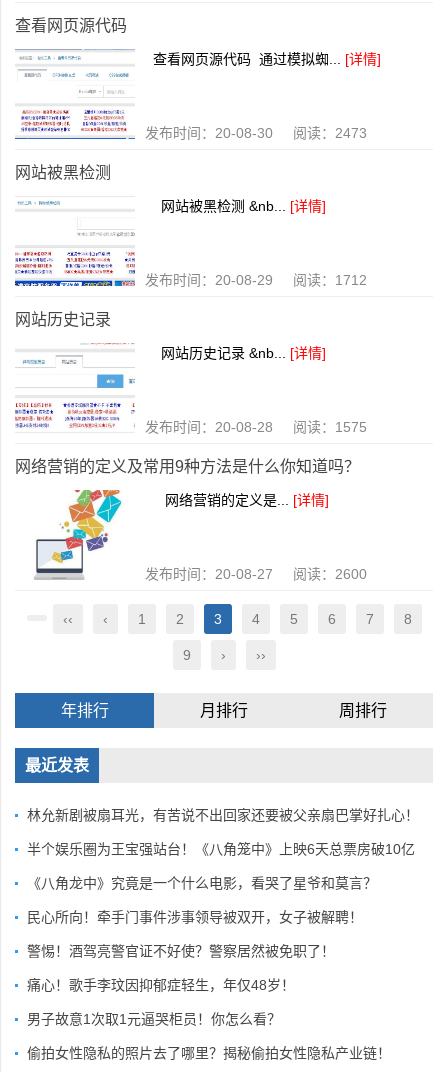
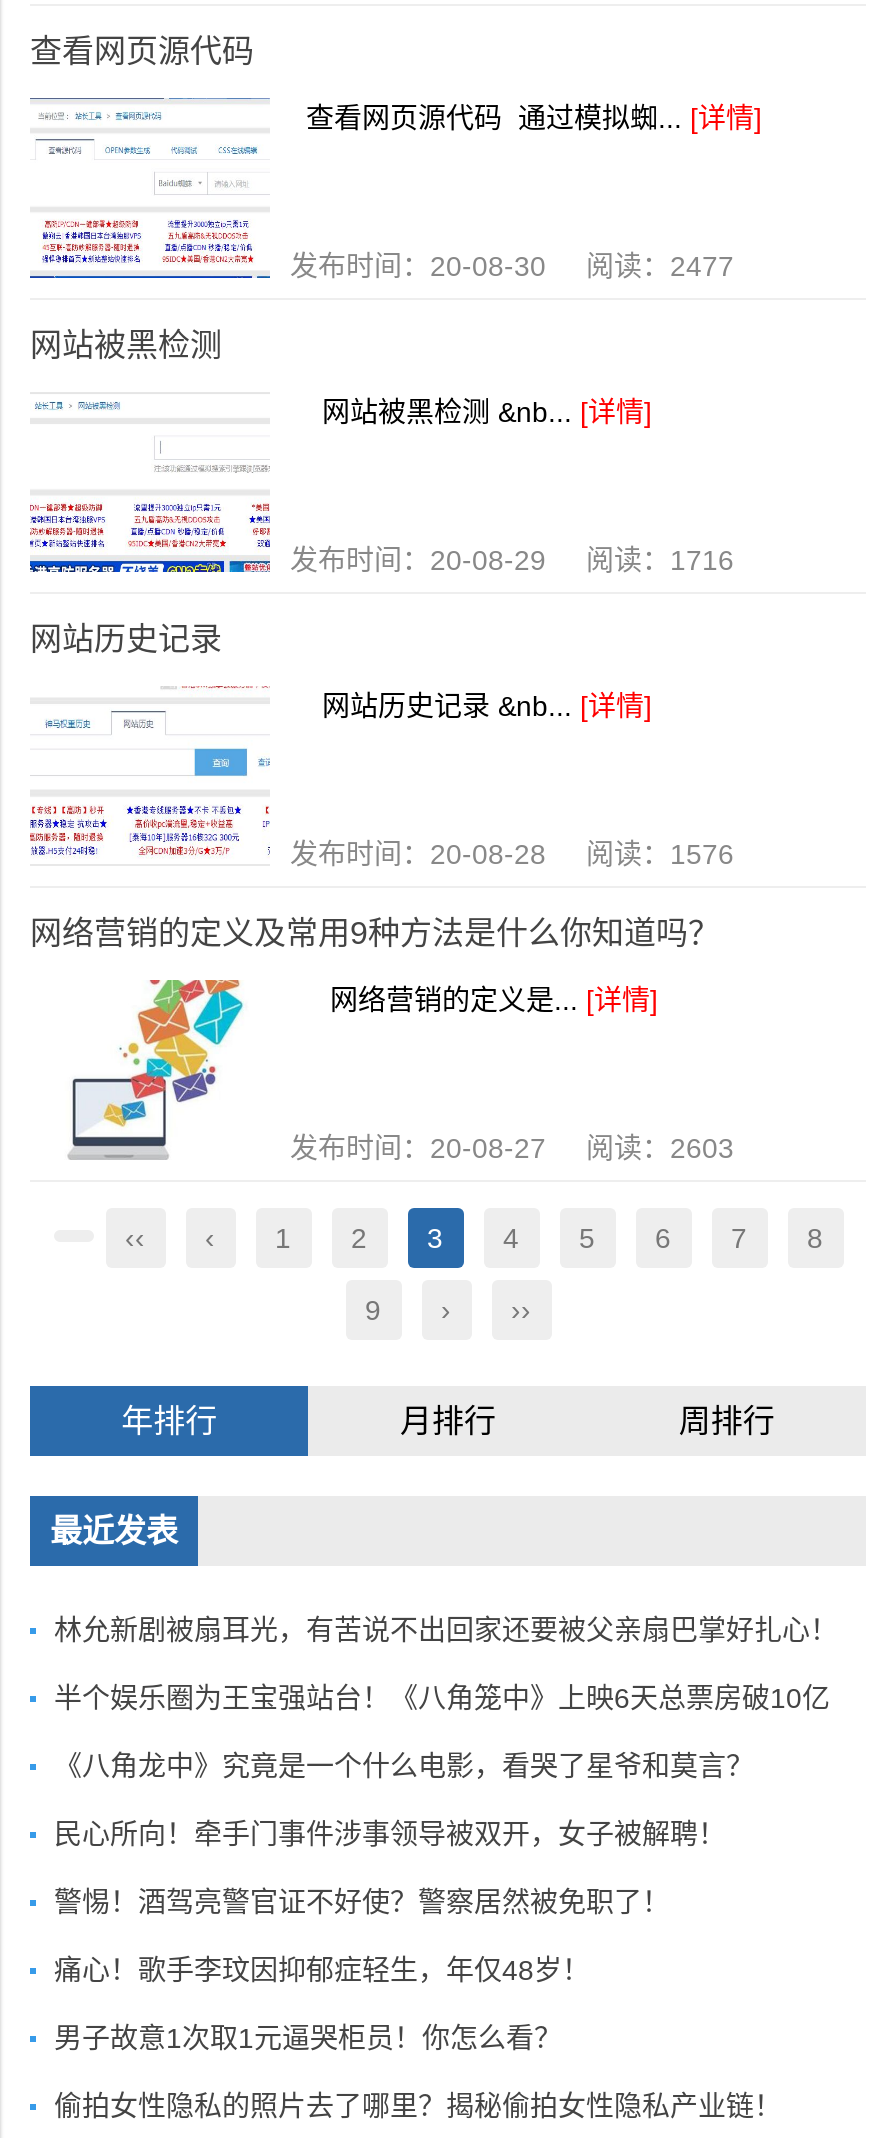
[145,125,367,141] 发布时间：20-08-30 阅读：2473 -> [290,251,734,283] 发布时间：20-08-30 阅读：2477
[145,272,367,288] 发布时间：20-08-29 阅读：1712 -> [290,545,734,577] 发布时间：20-08-29 阅读：1716
[145,419,367,435] 发布时间：20-08-28 阅读：1575 -> [290,839,734,871] 发布时间：20-08-28 阅读：1576
[145,566,367,582] 发布时间：20-08-27 阅读：2600 -> [290,1133,734,1165] 发布时间：20-08-27 阅读：2603

